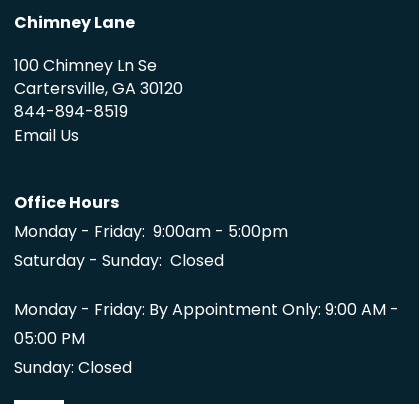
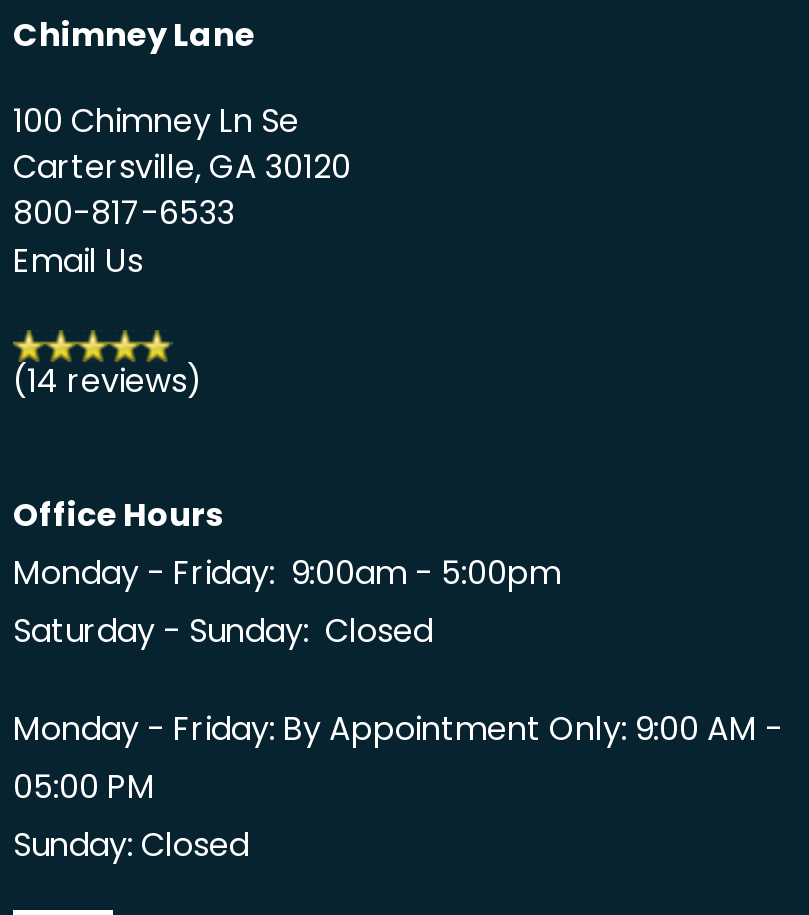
[14,100,128,126] 844-894-8519 -> [13,190,235,242] 800-817-6533
none -> [13,358,203,410] (14 reviews)

